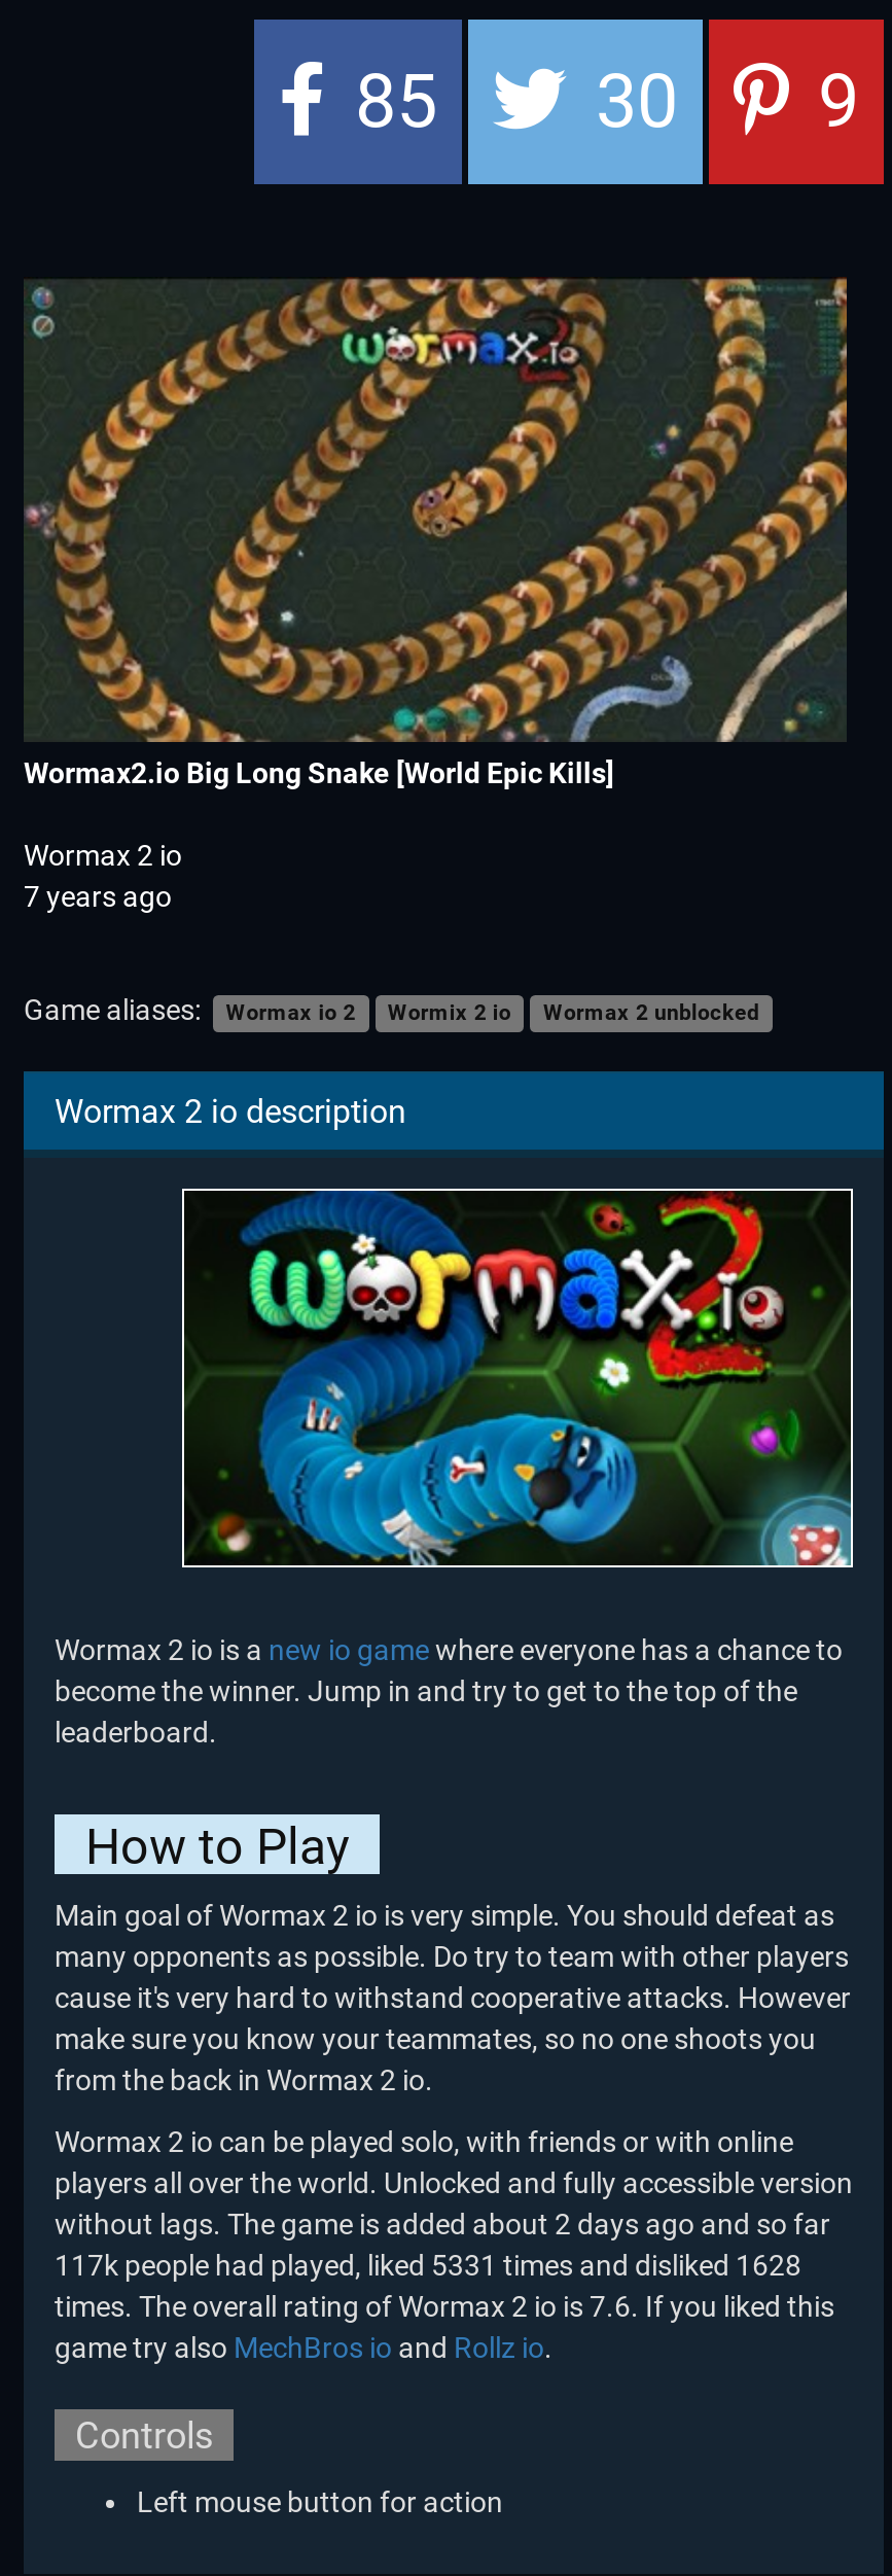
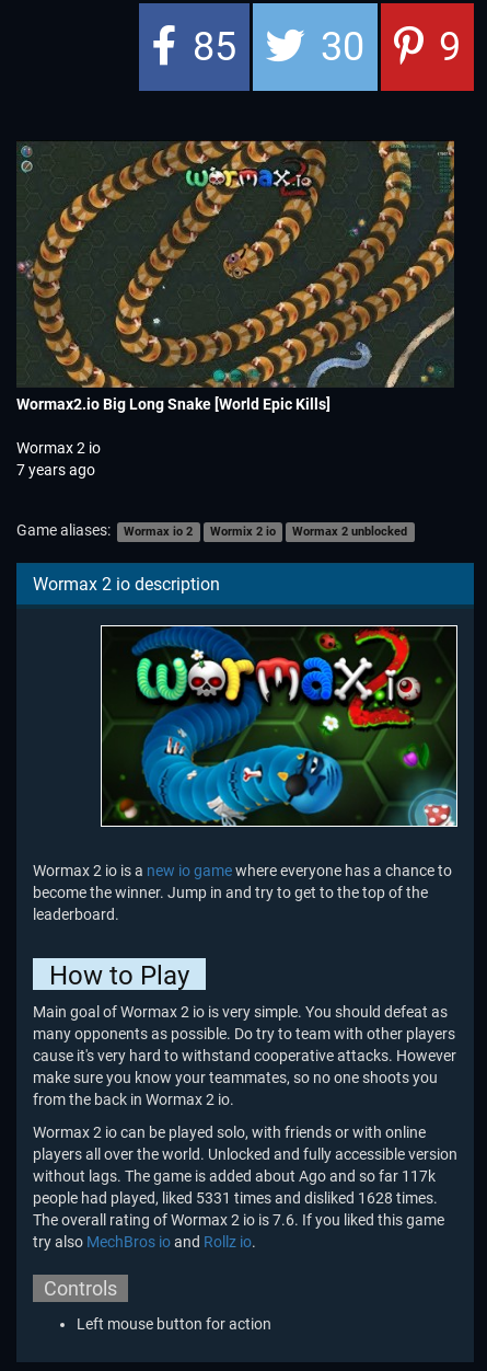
[55,2208,834,2364] without lags. The game is added about 2 days ago and so far | 117k people had played, liked 5331 times and disliked 1628 | times. The overall rating of Wormax 2 io is 7.6. If you liked this | game try also MechBros io and Rollz io. -> [33,1167,444,1251] without lags. The game is added about Ago and so far 117k | people had played, liked 5331 times and disliked 1628 times. | The overall rating of Wormax 2 io is 7.6. If you liked this game | try also MechBros io and Rollz io.

